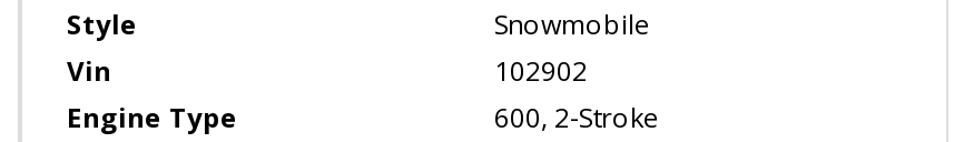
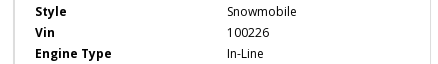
[494,53,588,91] 102902 -> [227,24,269,41] 100226
[494,100,659,138] 600, 2-Stroke -> [227,45,264,62] In-Line

